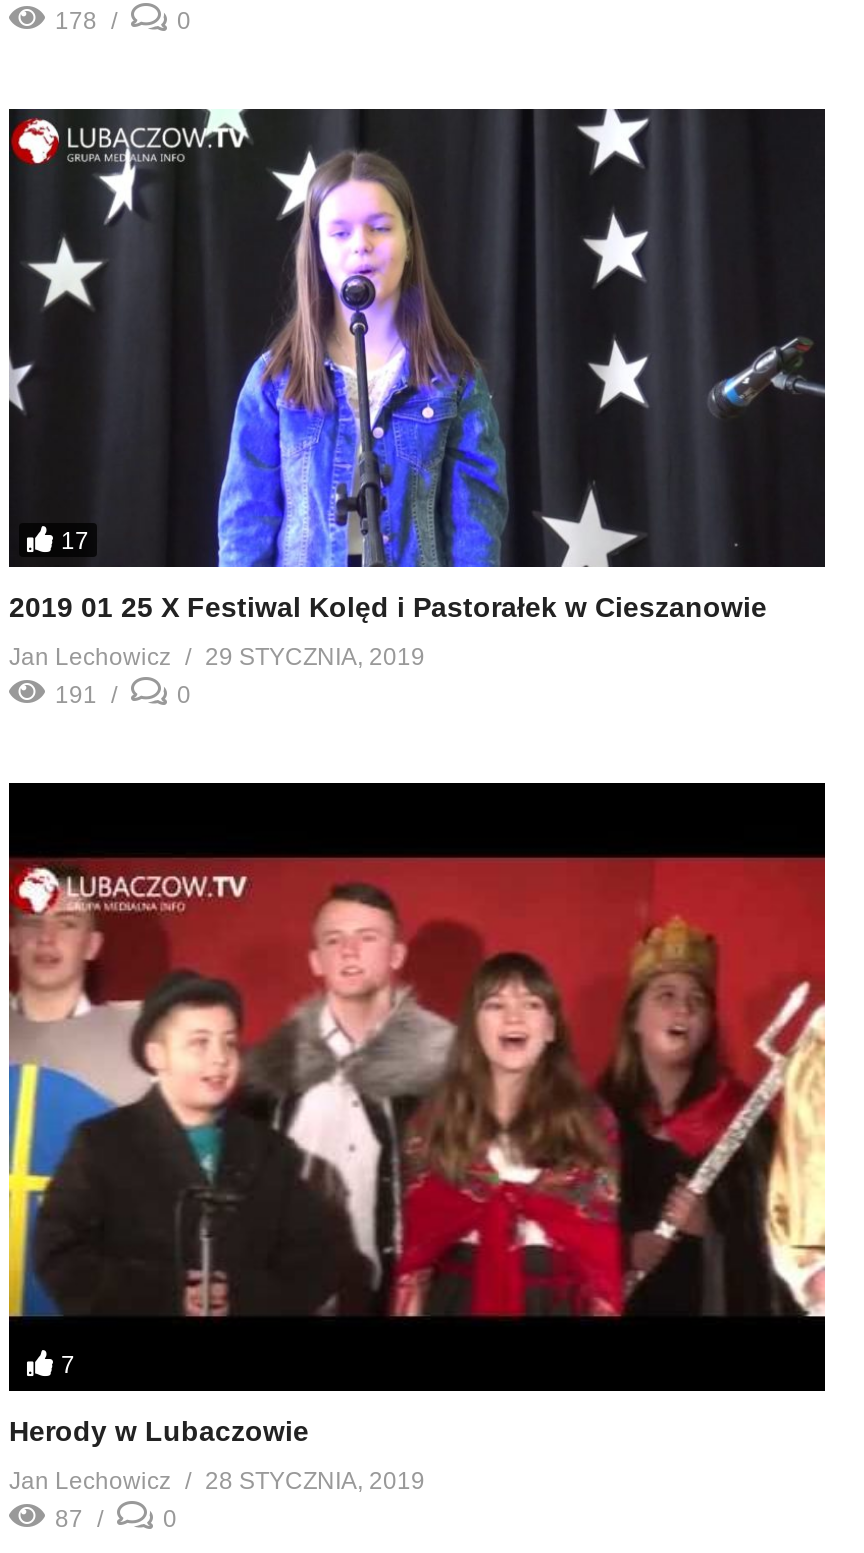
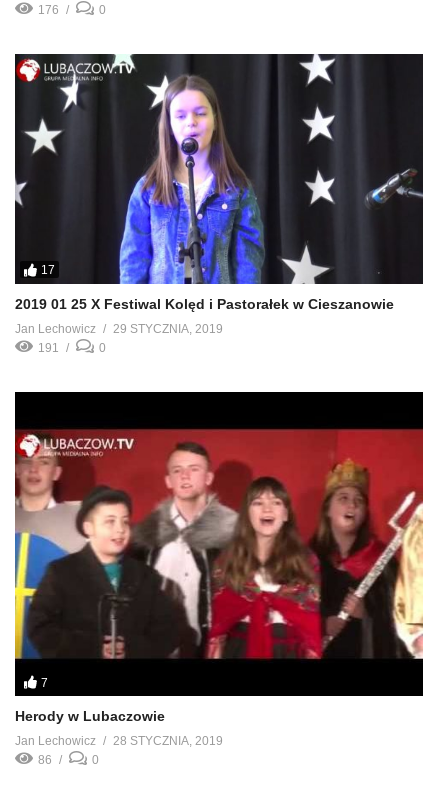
[55,6,97,34] 178 -> [38,3,59,17] 176
[55,1506,83,1534] 87 -> [38,753,52,767] 86

